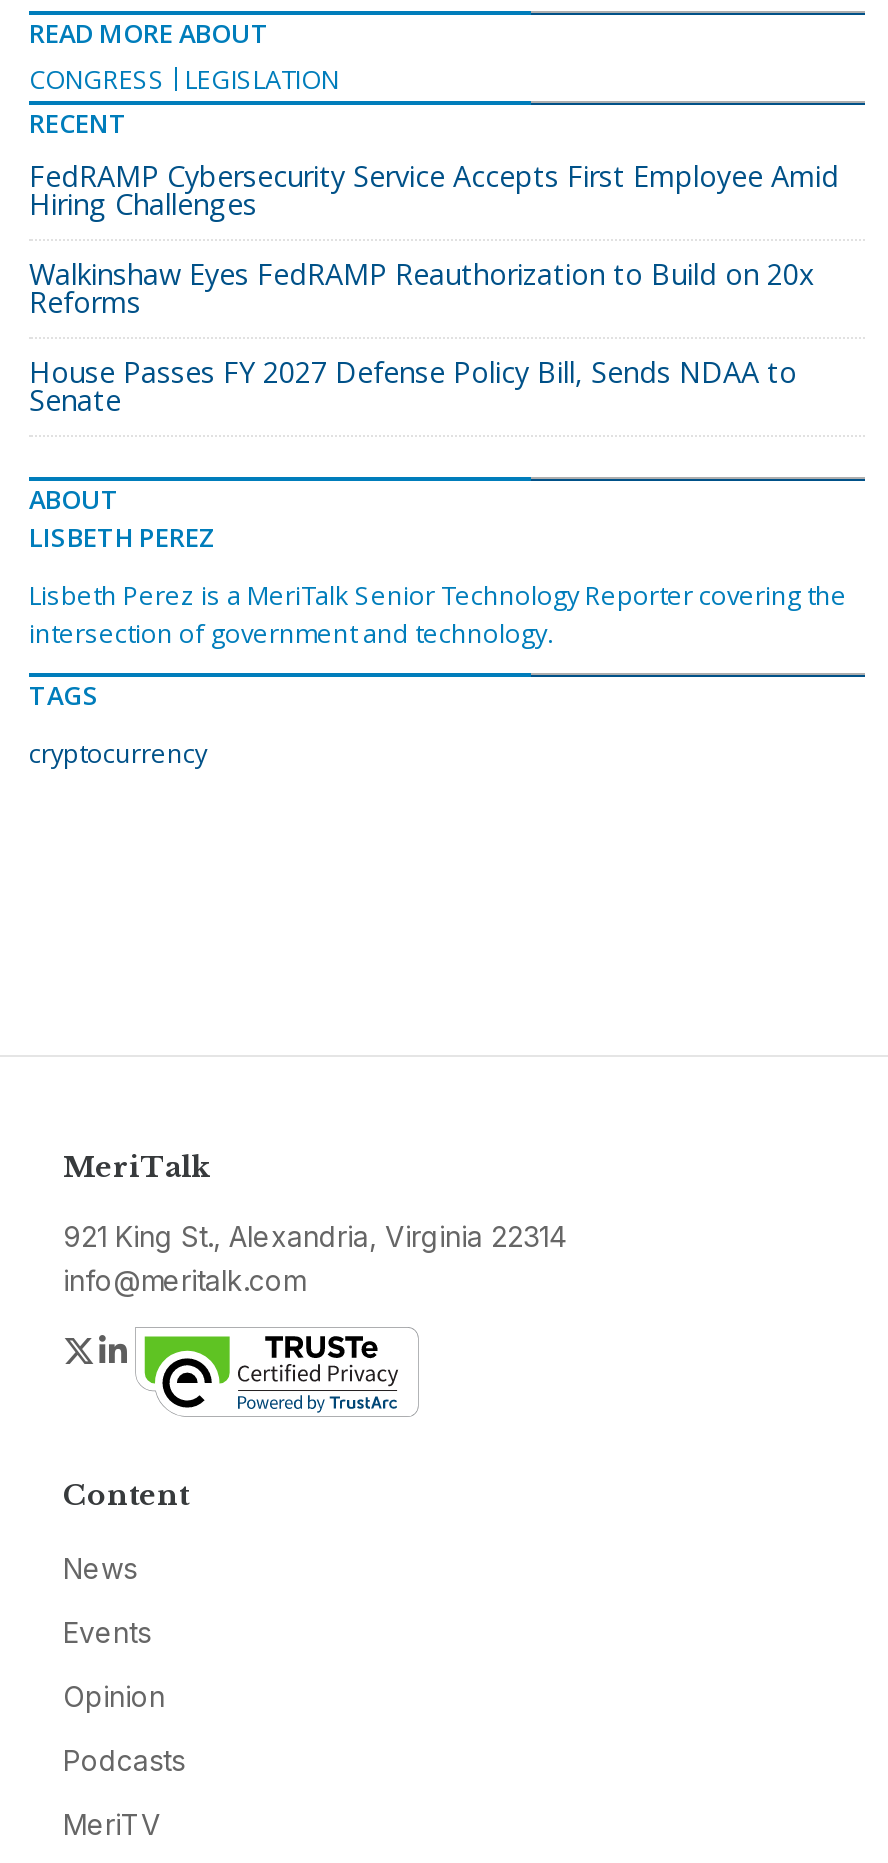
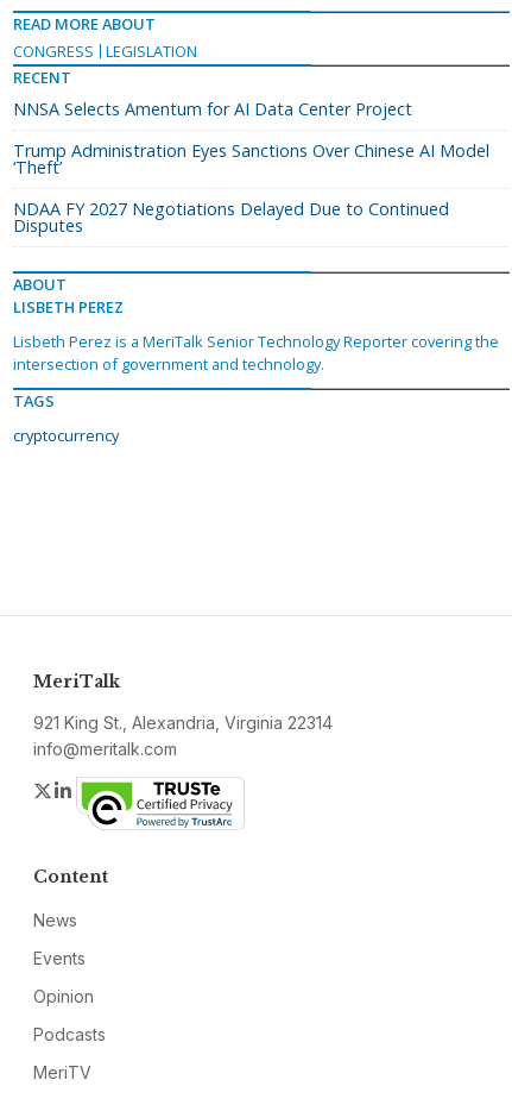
[29,157,839,223] FedRAMP Cybersecurity Service Accepts First Employee Amid | Hiring Challenges -> [13,98,412,120] NNSA Selects Amentum for AI Data Center Project
[29,255,815,321] Walkinshaw Eyes FedRAMP Reauthorization to Build on 20x | Reforms -> [13,139,489,179] Trump Administration Eyes Sanctions Over Chinese AI Model | ‘Theft’
[29,353,797,419] House Passes FY 2027 Defense Policy Bill, Sends NDAA to | Senate -> [13,198,449,237] NDAA FY 2027 Negotiations Delayed Due to Continued | Disputes

